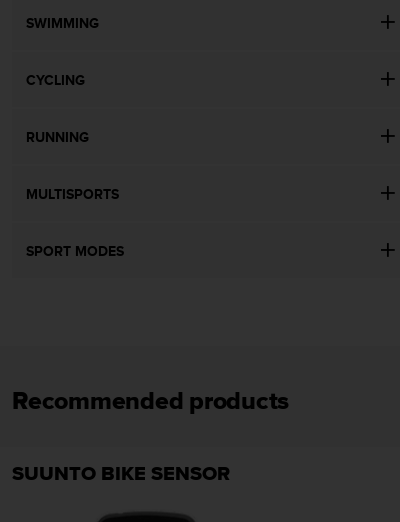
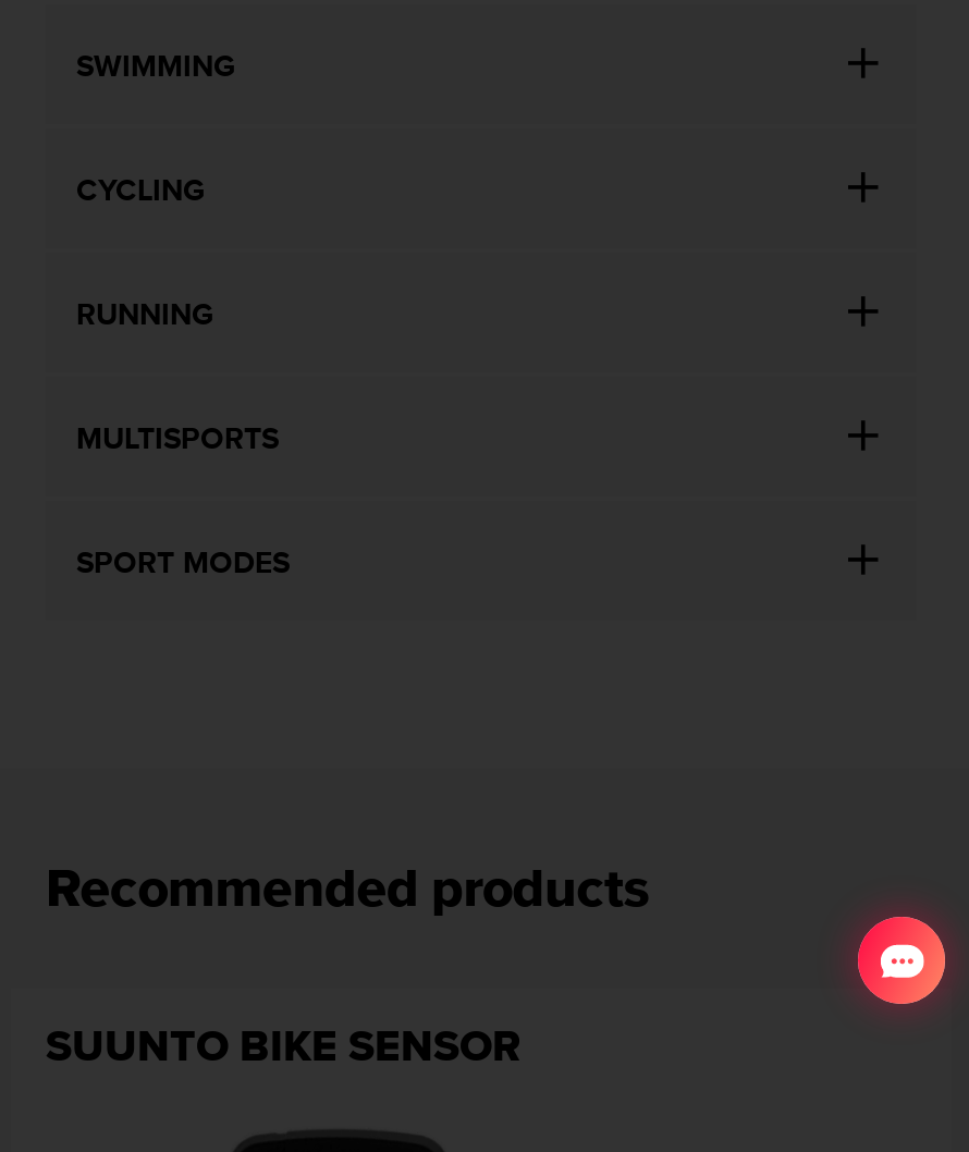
none -> [838,897,962,1024] [image]

